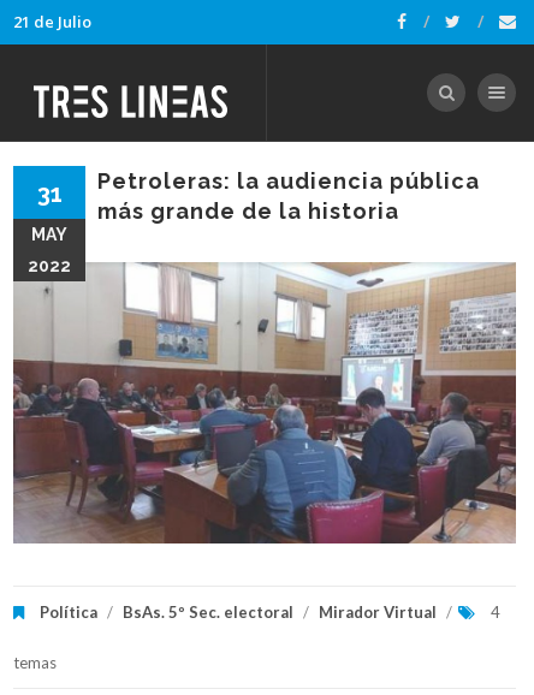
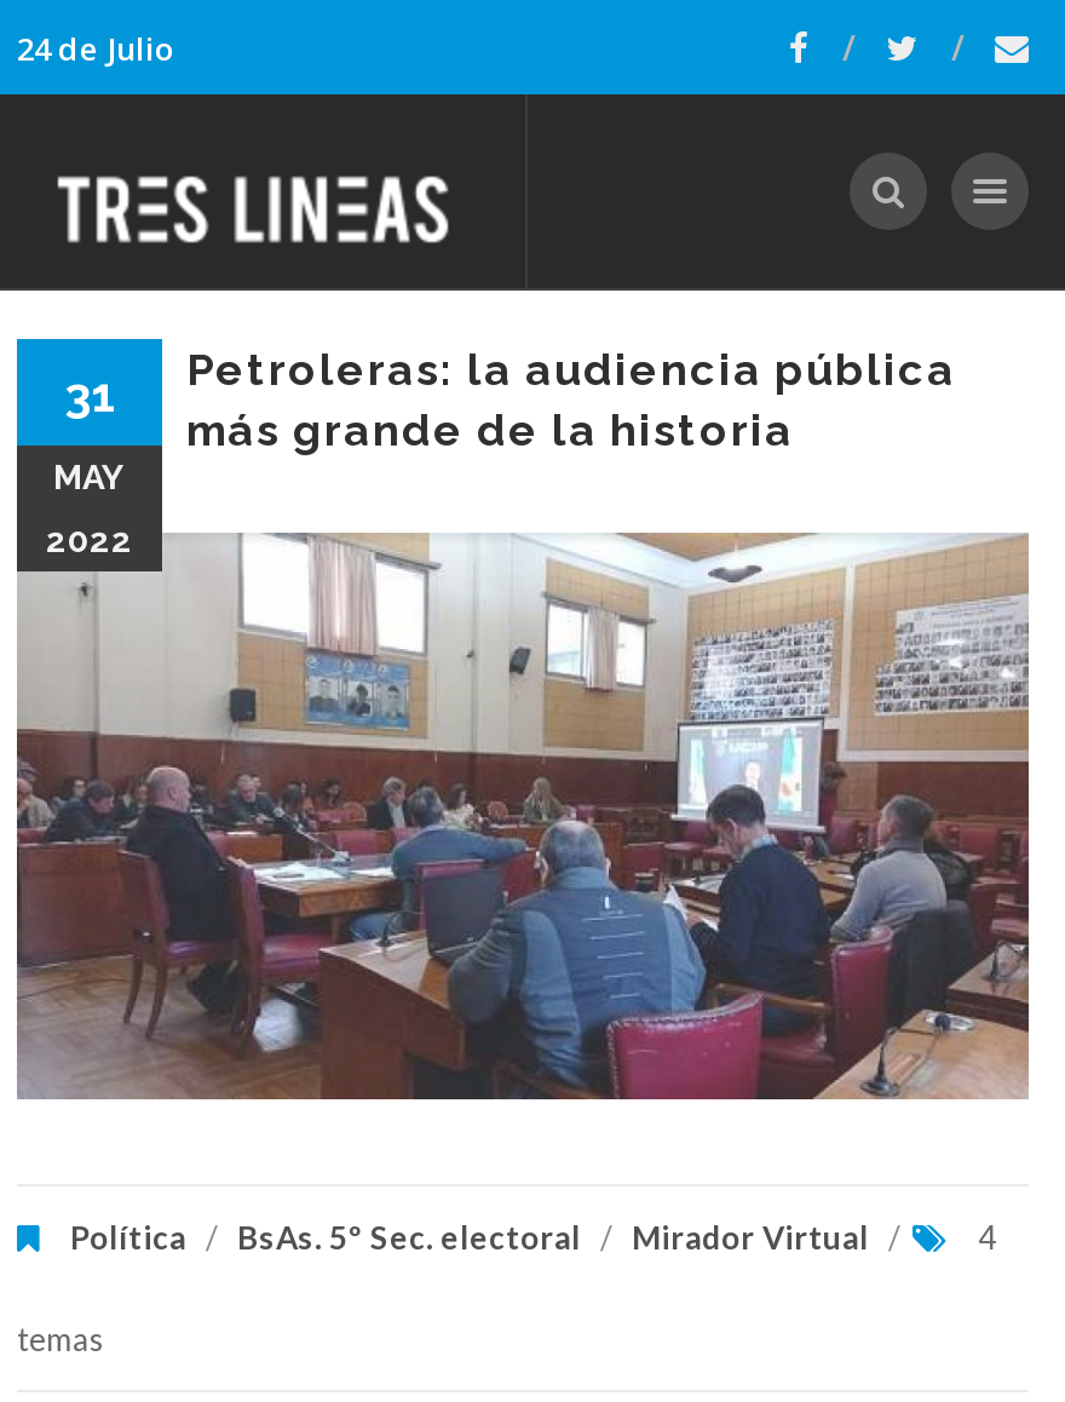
[13,11,91,32] 21 de Julio -> [17,27,174,70] 24 de Julio

